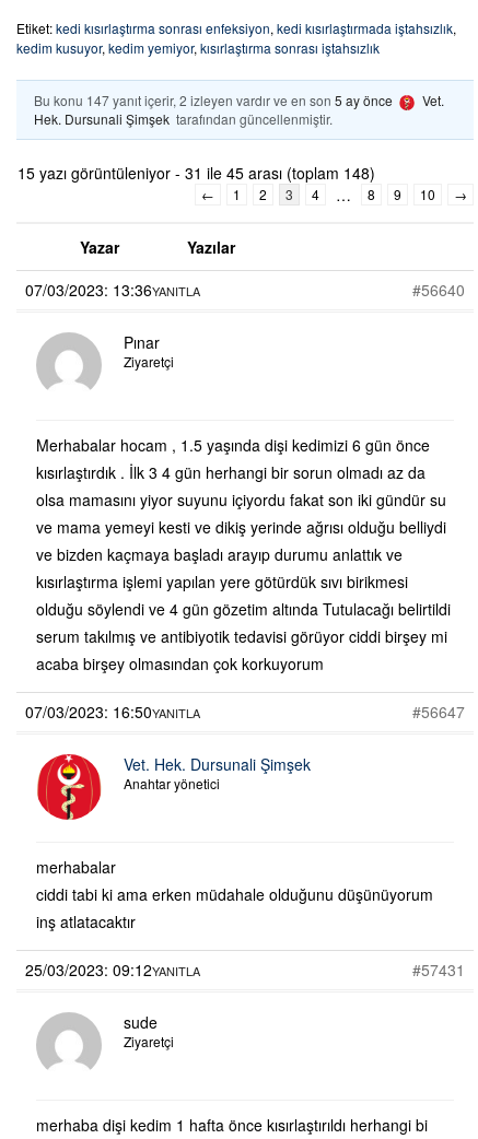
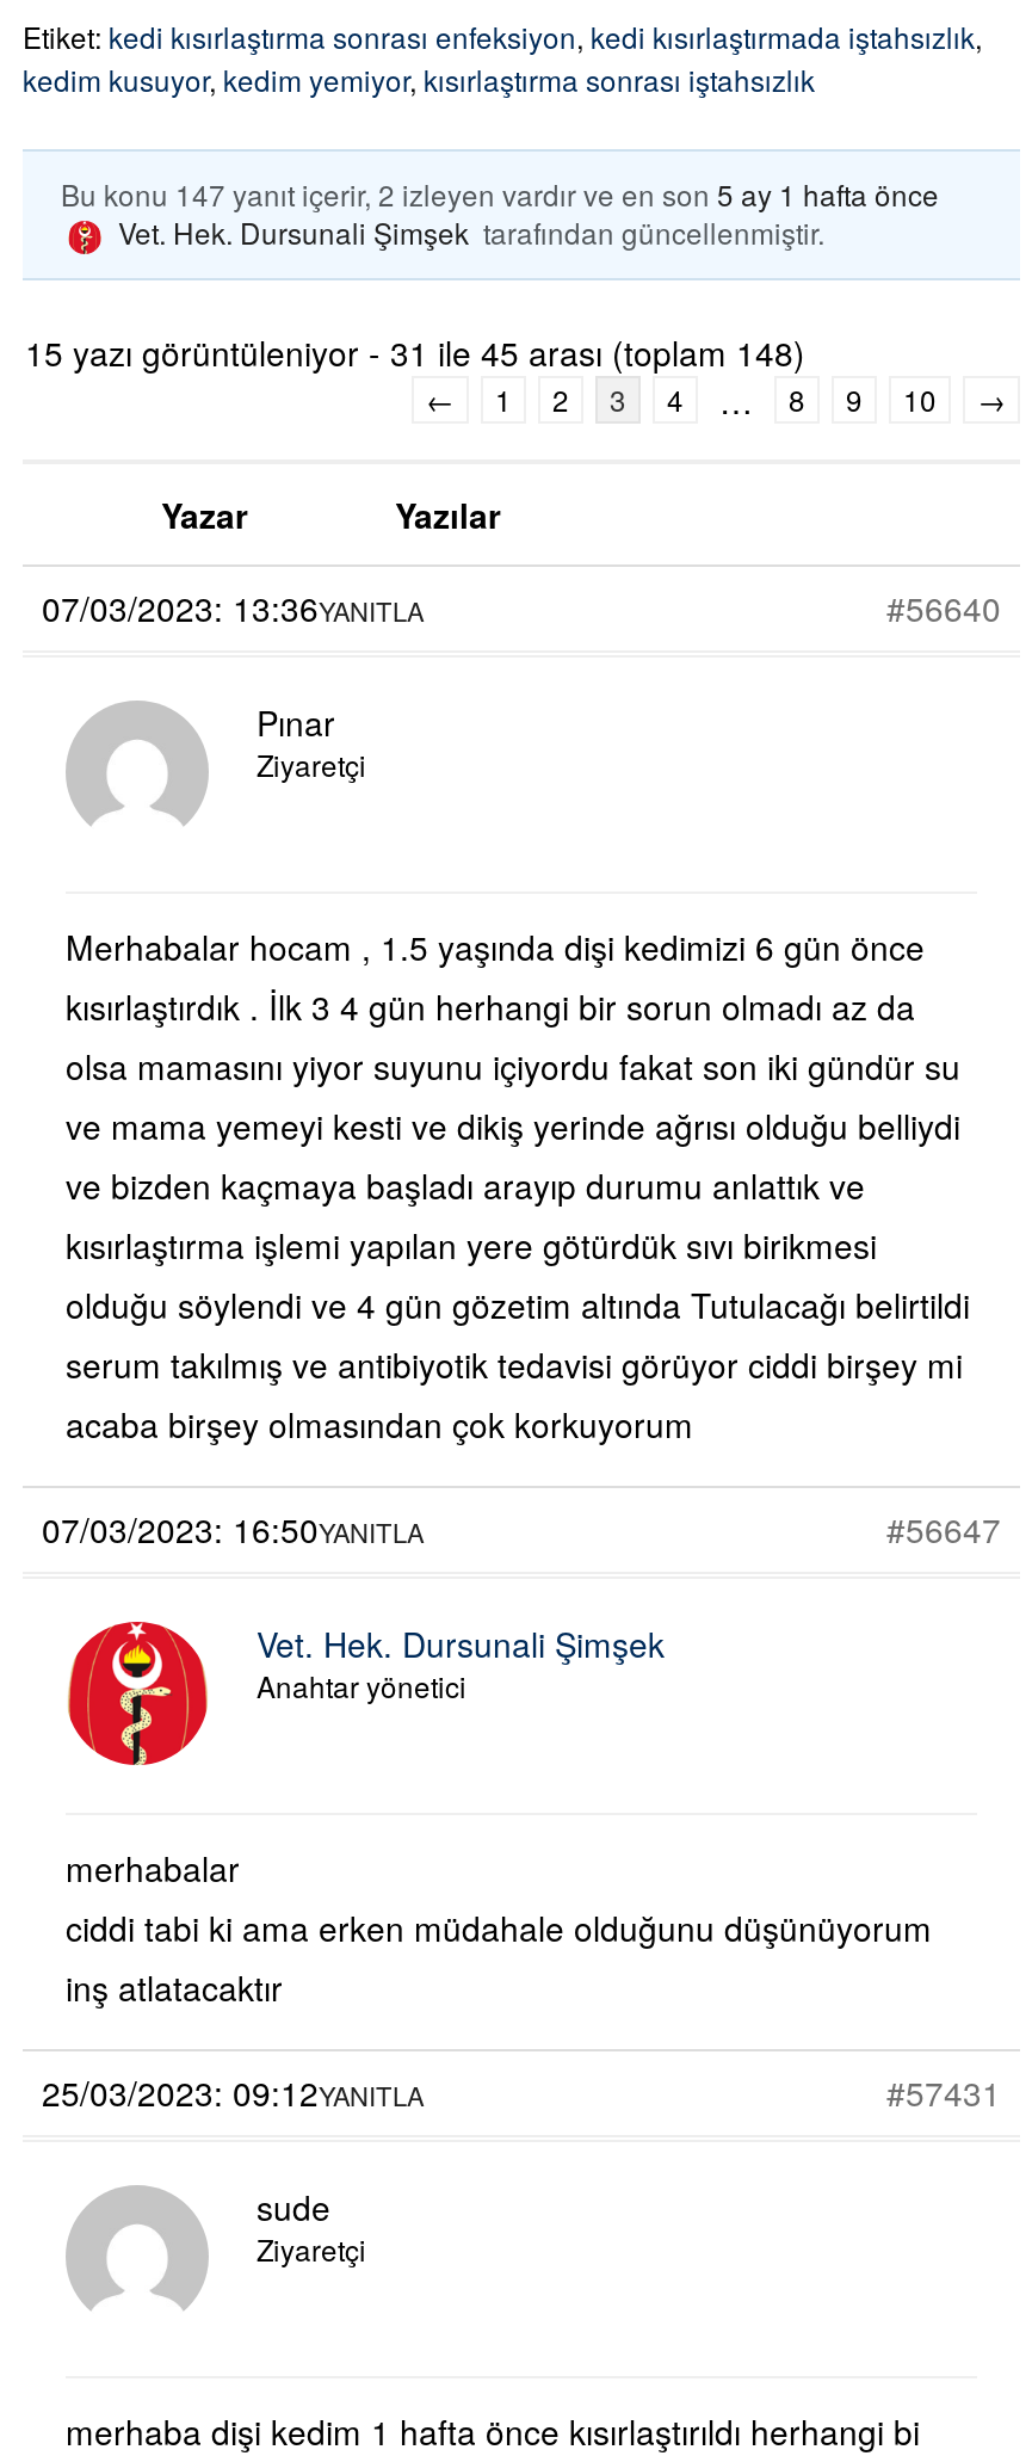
[34,91,444,128] Bu konu 147 yanıt içerir, 2 izleyen vardır ve en son 5 ay önce | Vet. | Hek. Dursunali Şimşek tarafından güncellenmiştir. -> [61,173,939,252] Bu konu 147 yanıt içerir, 2 izleyen vardır ve en son 5 ay 1 hafta önce | Vet. Hek. Dursunali Şimşek tarafından güncellenmiştir.

